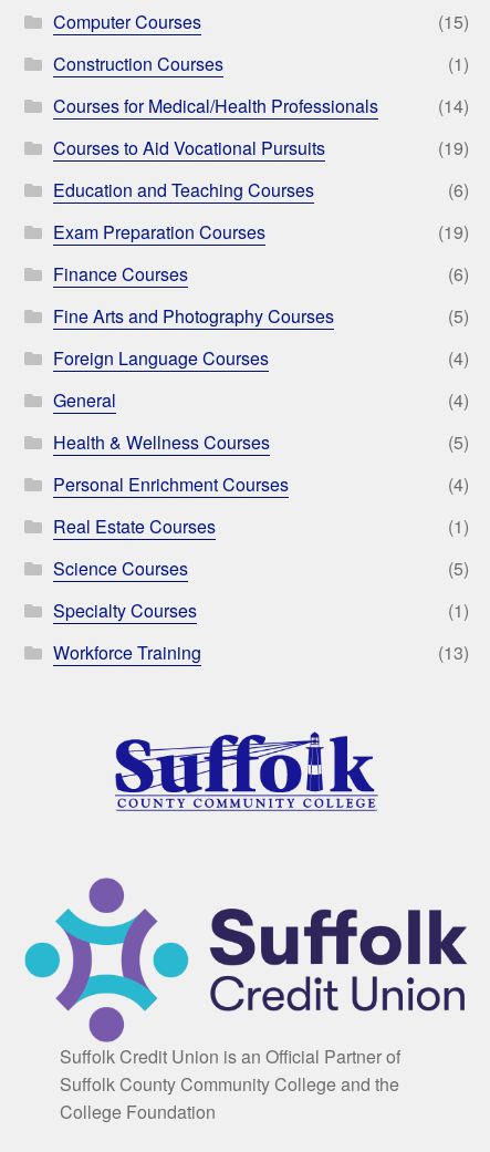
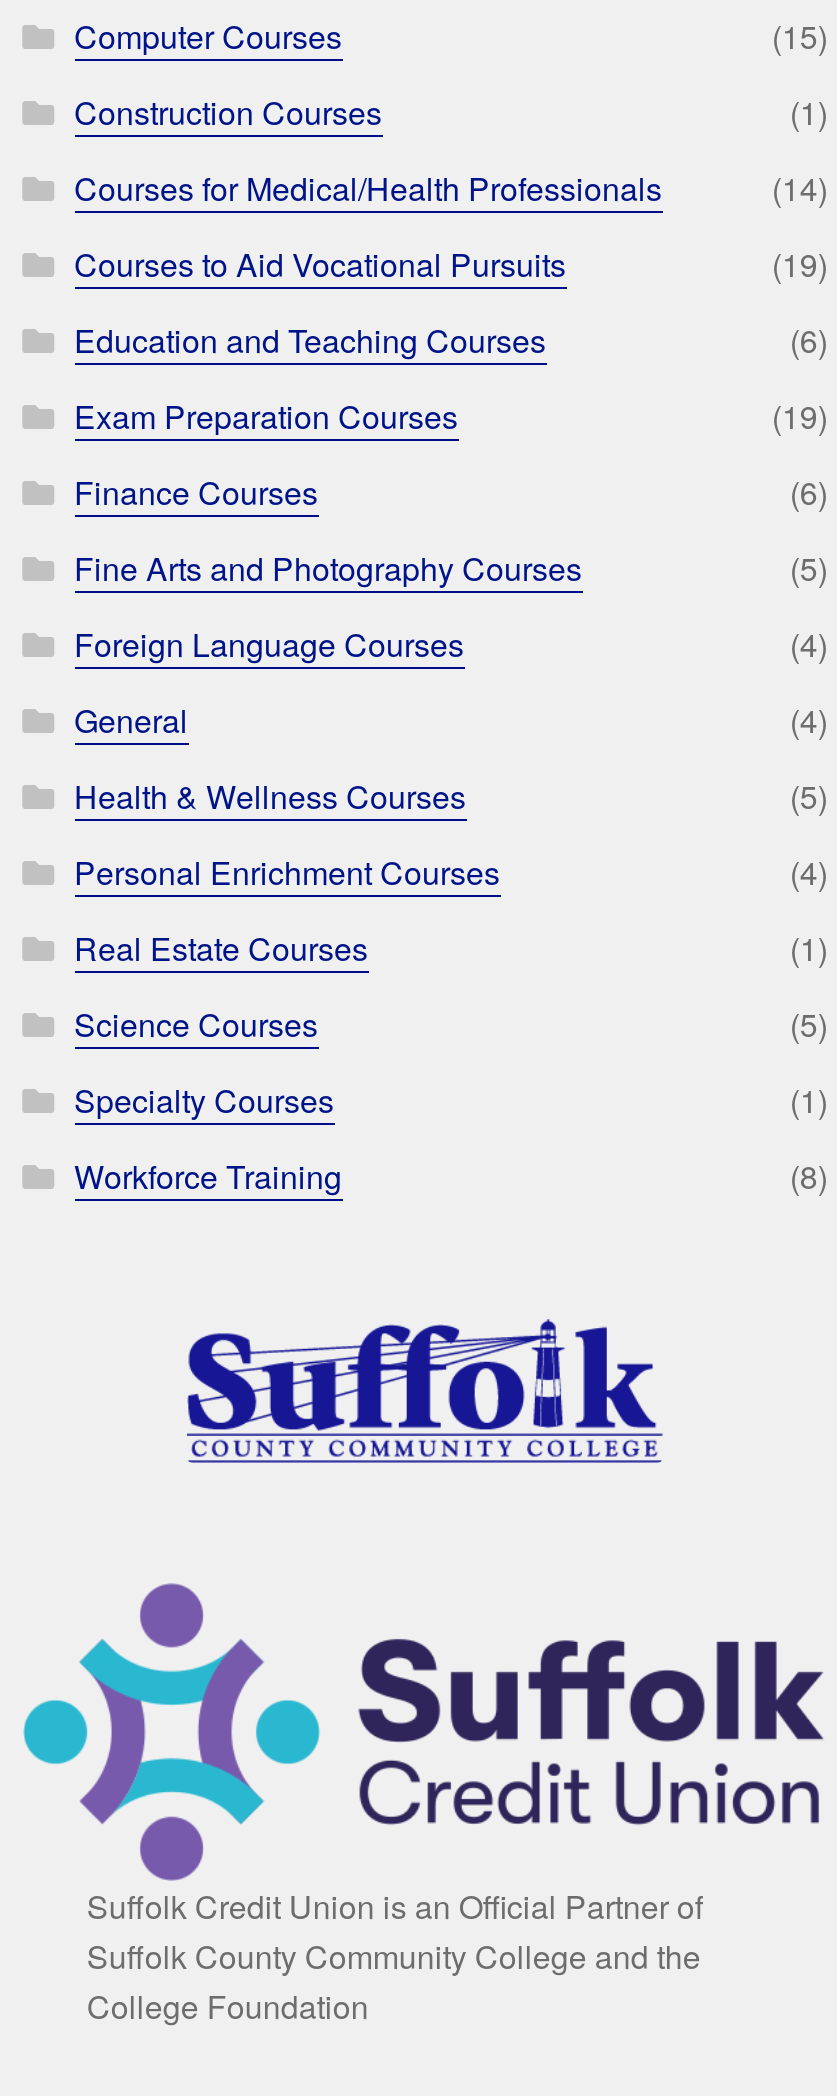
[438,640,469,666] (13) -> [790,1154,828,1200] (8)

